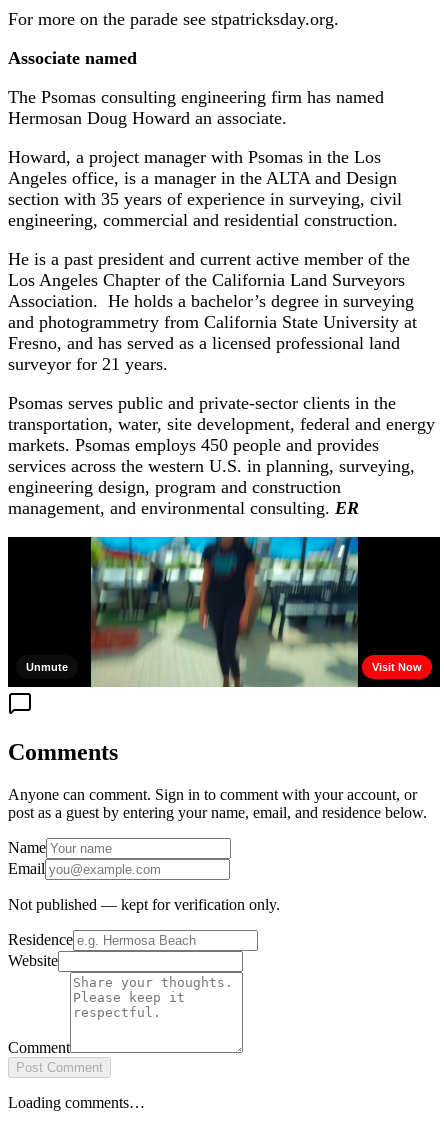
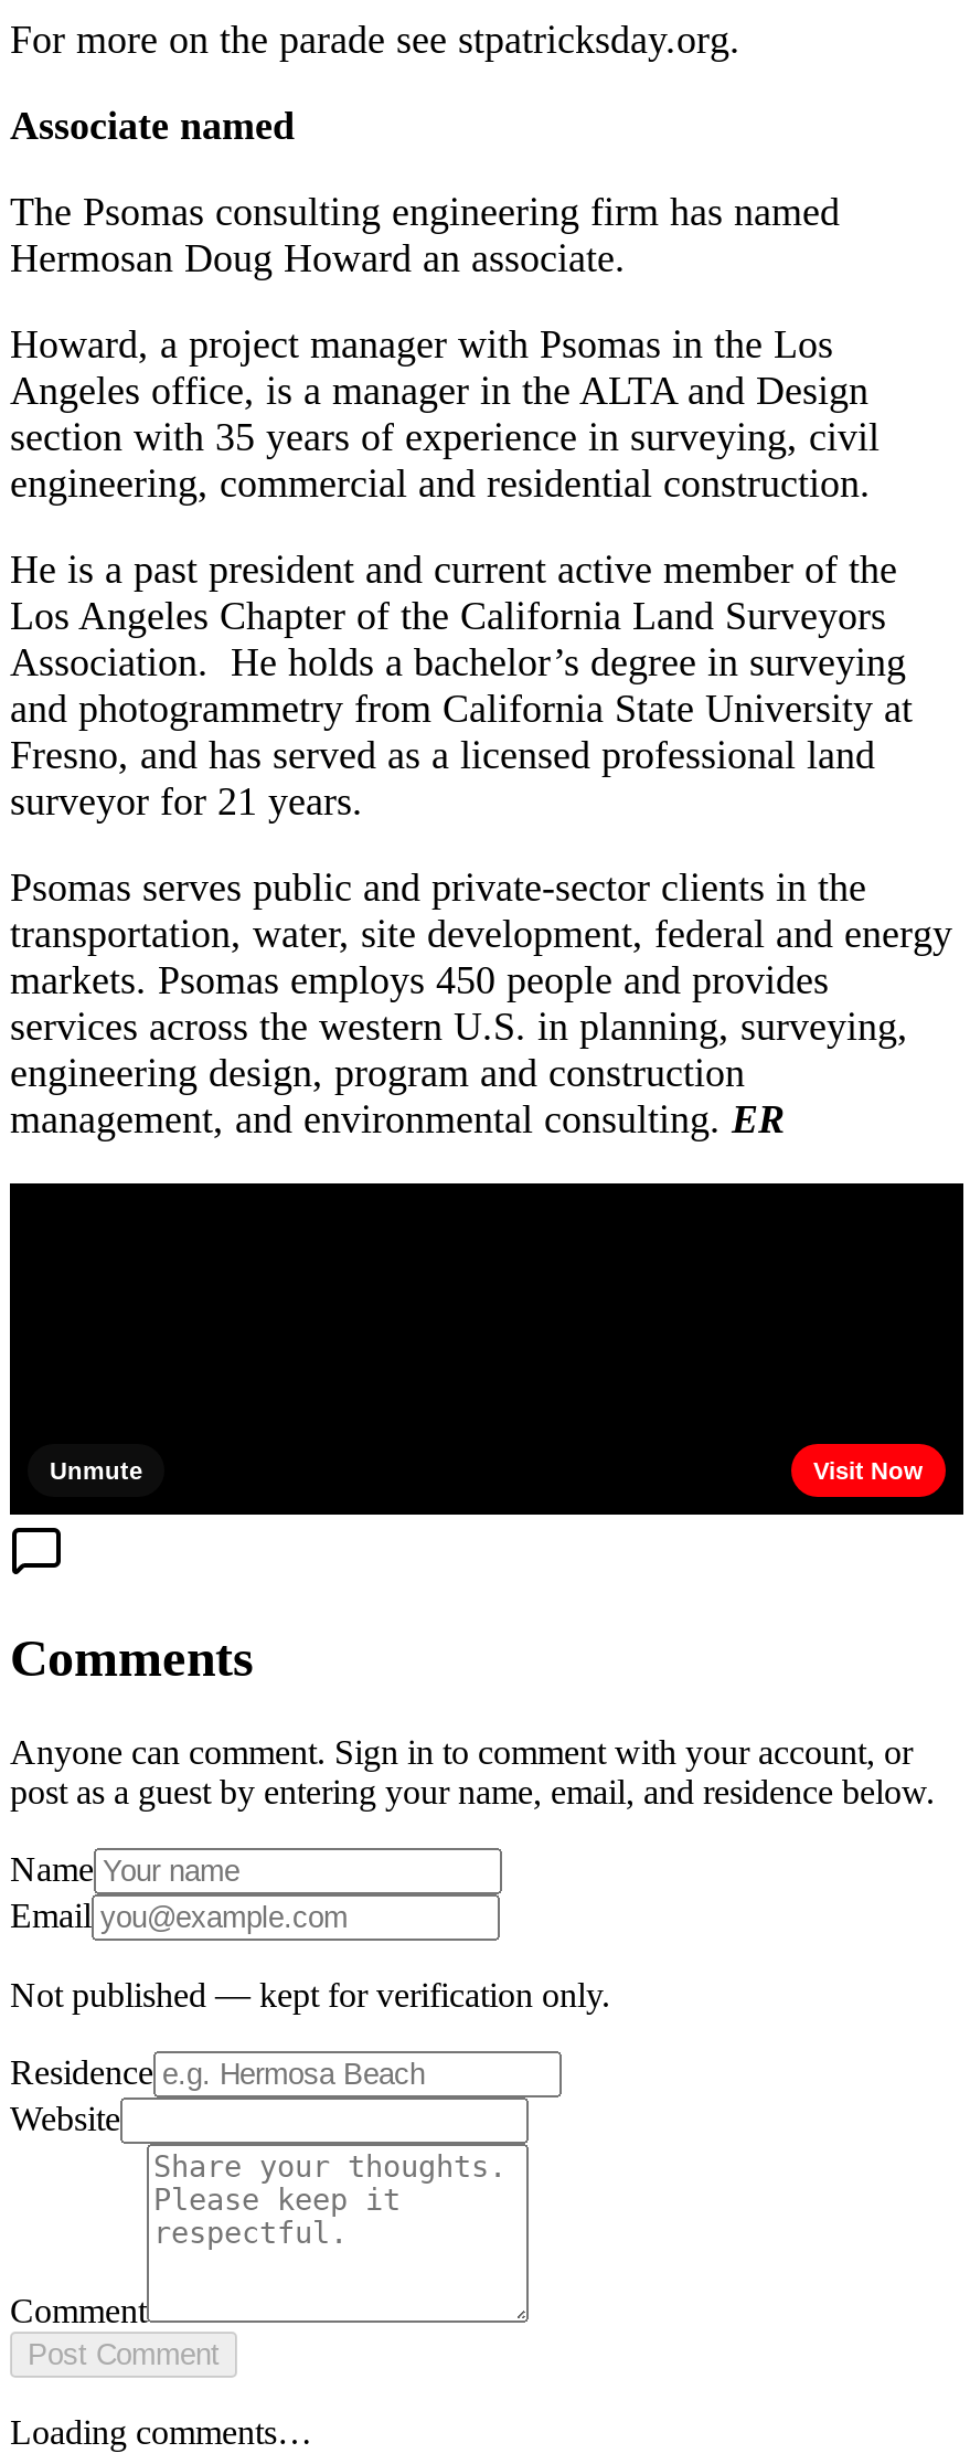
[90,536,359,688] [image] -> none

